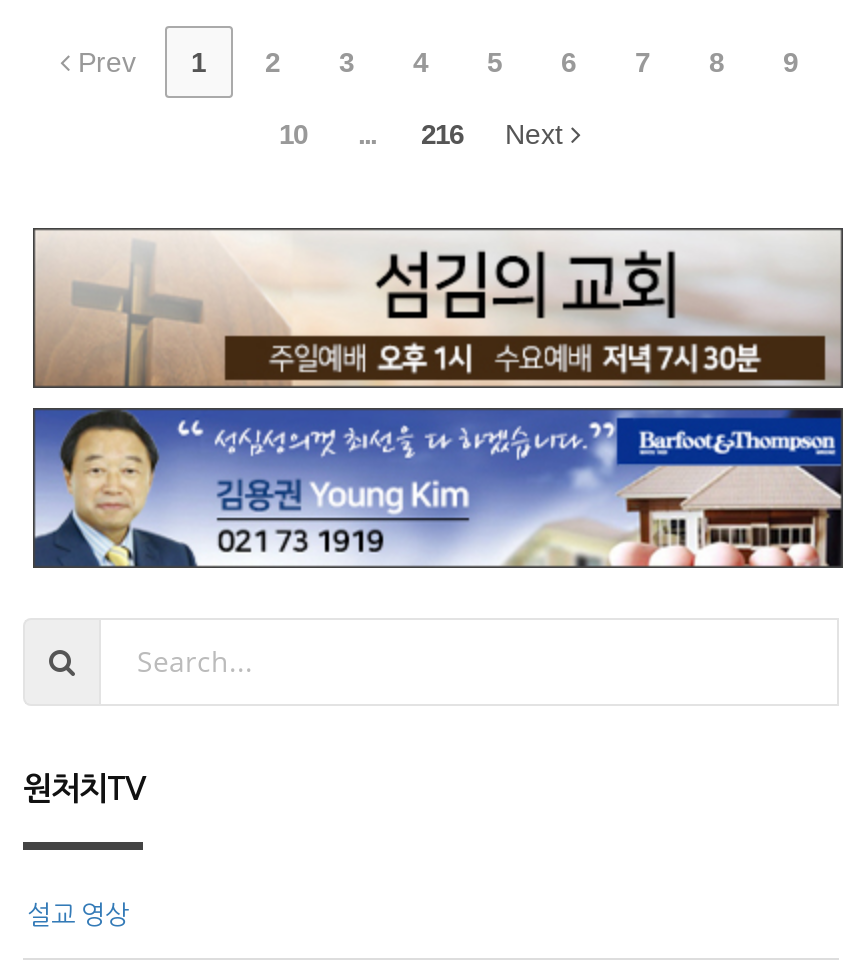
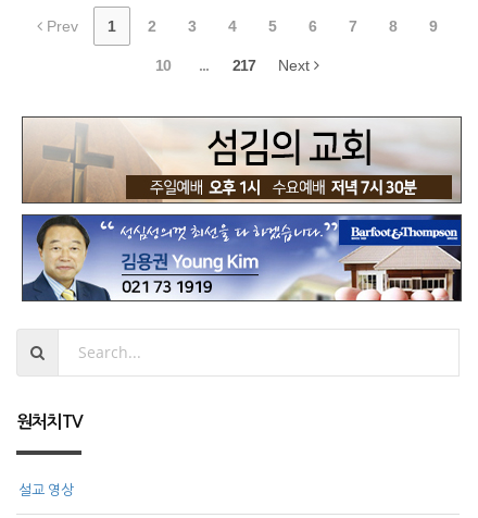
[421,118,463,150] 216 -> [232,57,255,74] 217

